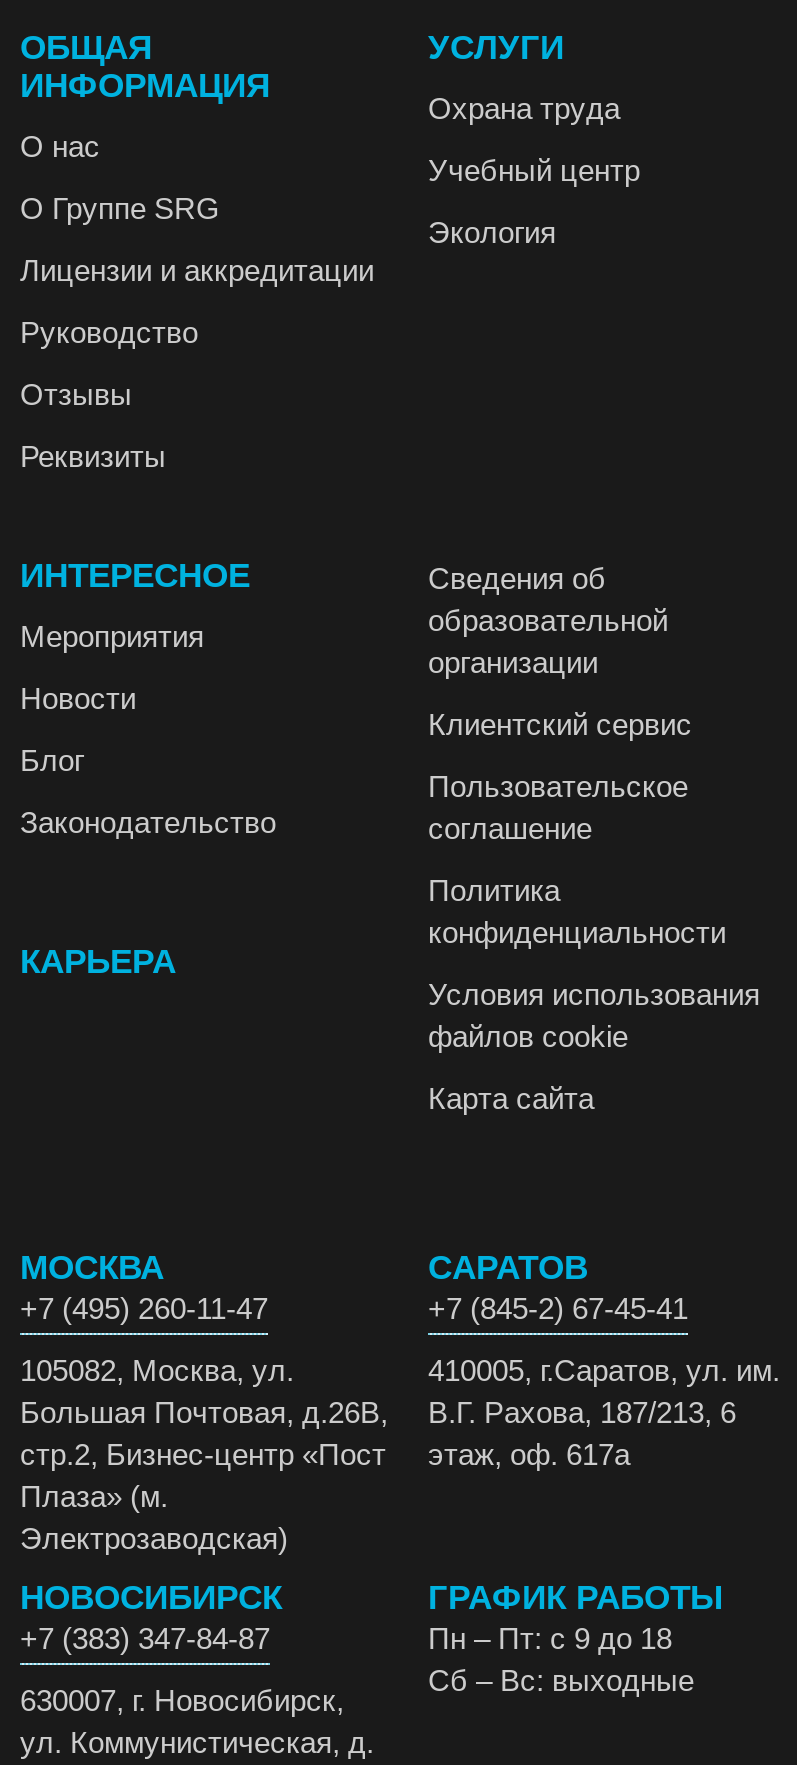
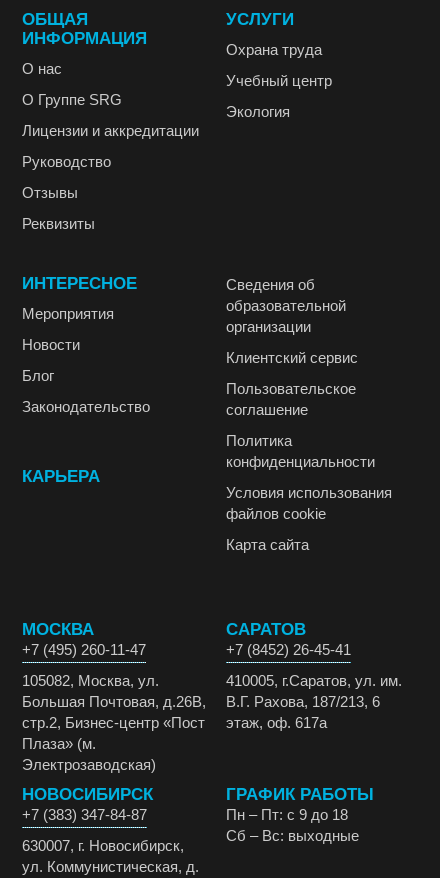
[428,1291,688,1325] +7 (845-2) 67-45-41 -> [226,641,351,658] +7 (8452) 26-45-41

